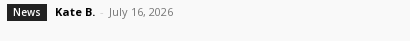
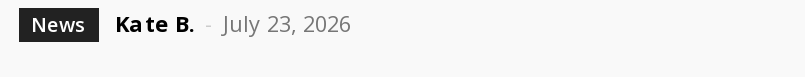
[13,4,173,19] News Kate B. - July 16, 2026 -> [31,8,351,38] News Kate B. - July 23, 2026

